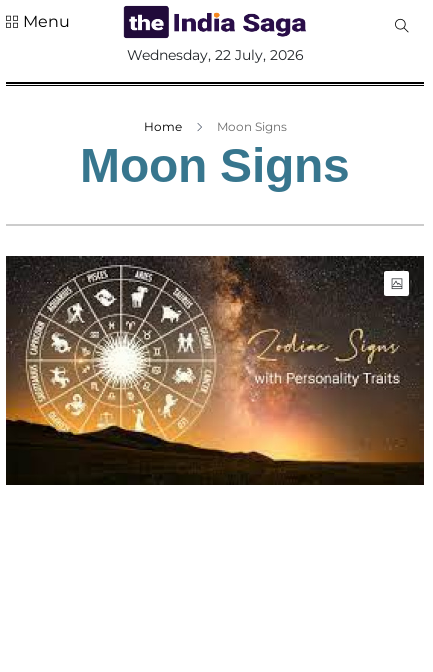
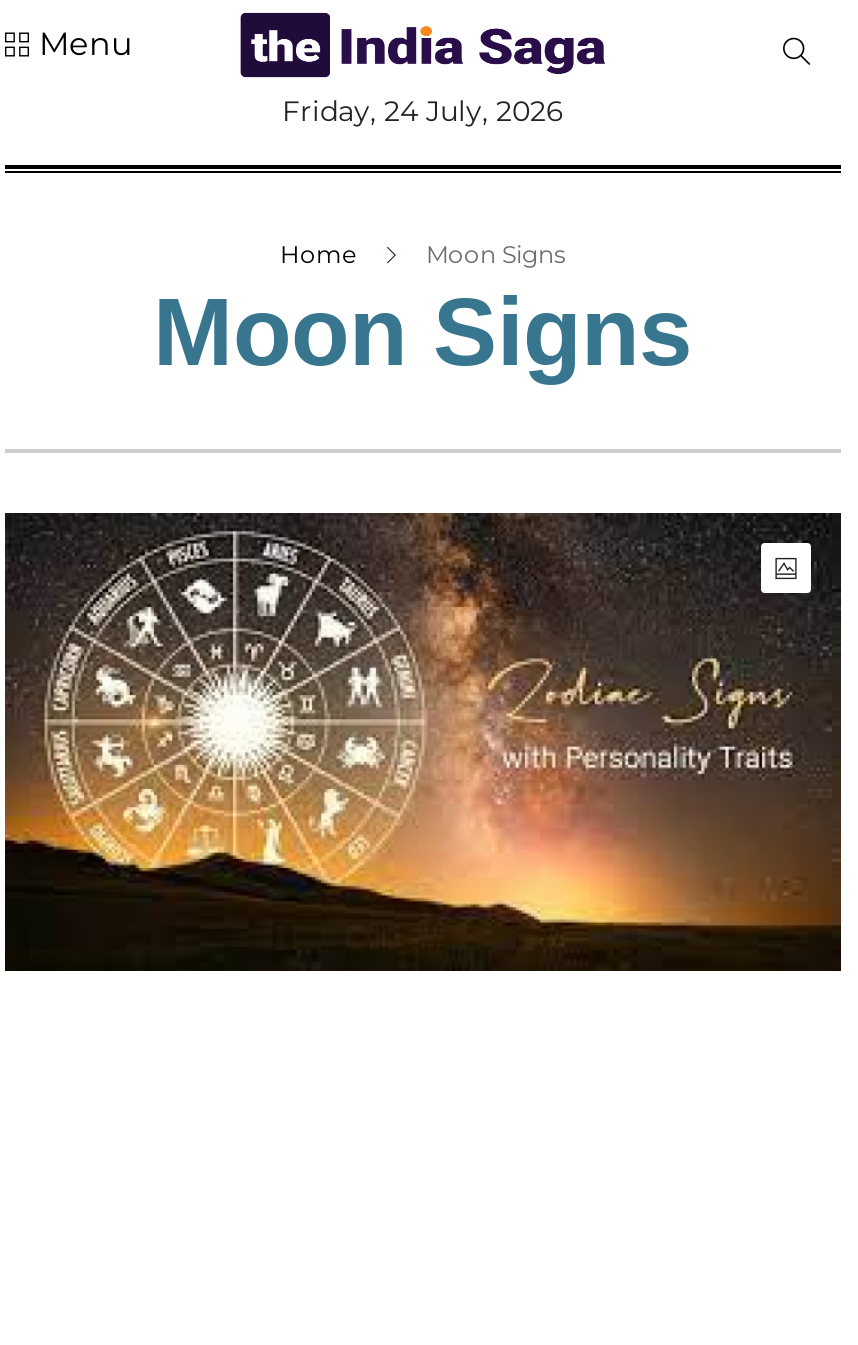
[126,46,303,64] Wednesday, 22 July, 2026 -> [282,92,564,128] Friday, 24 July, 2026

